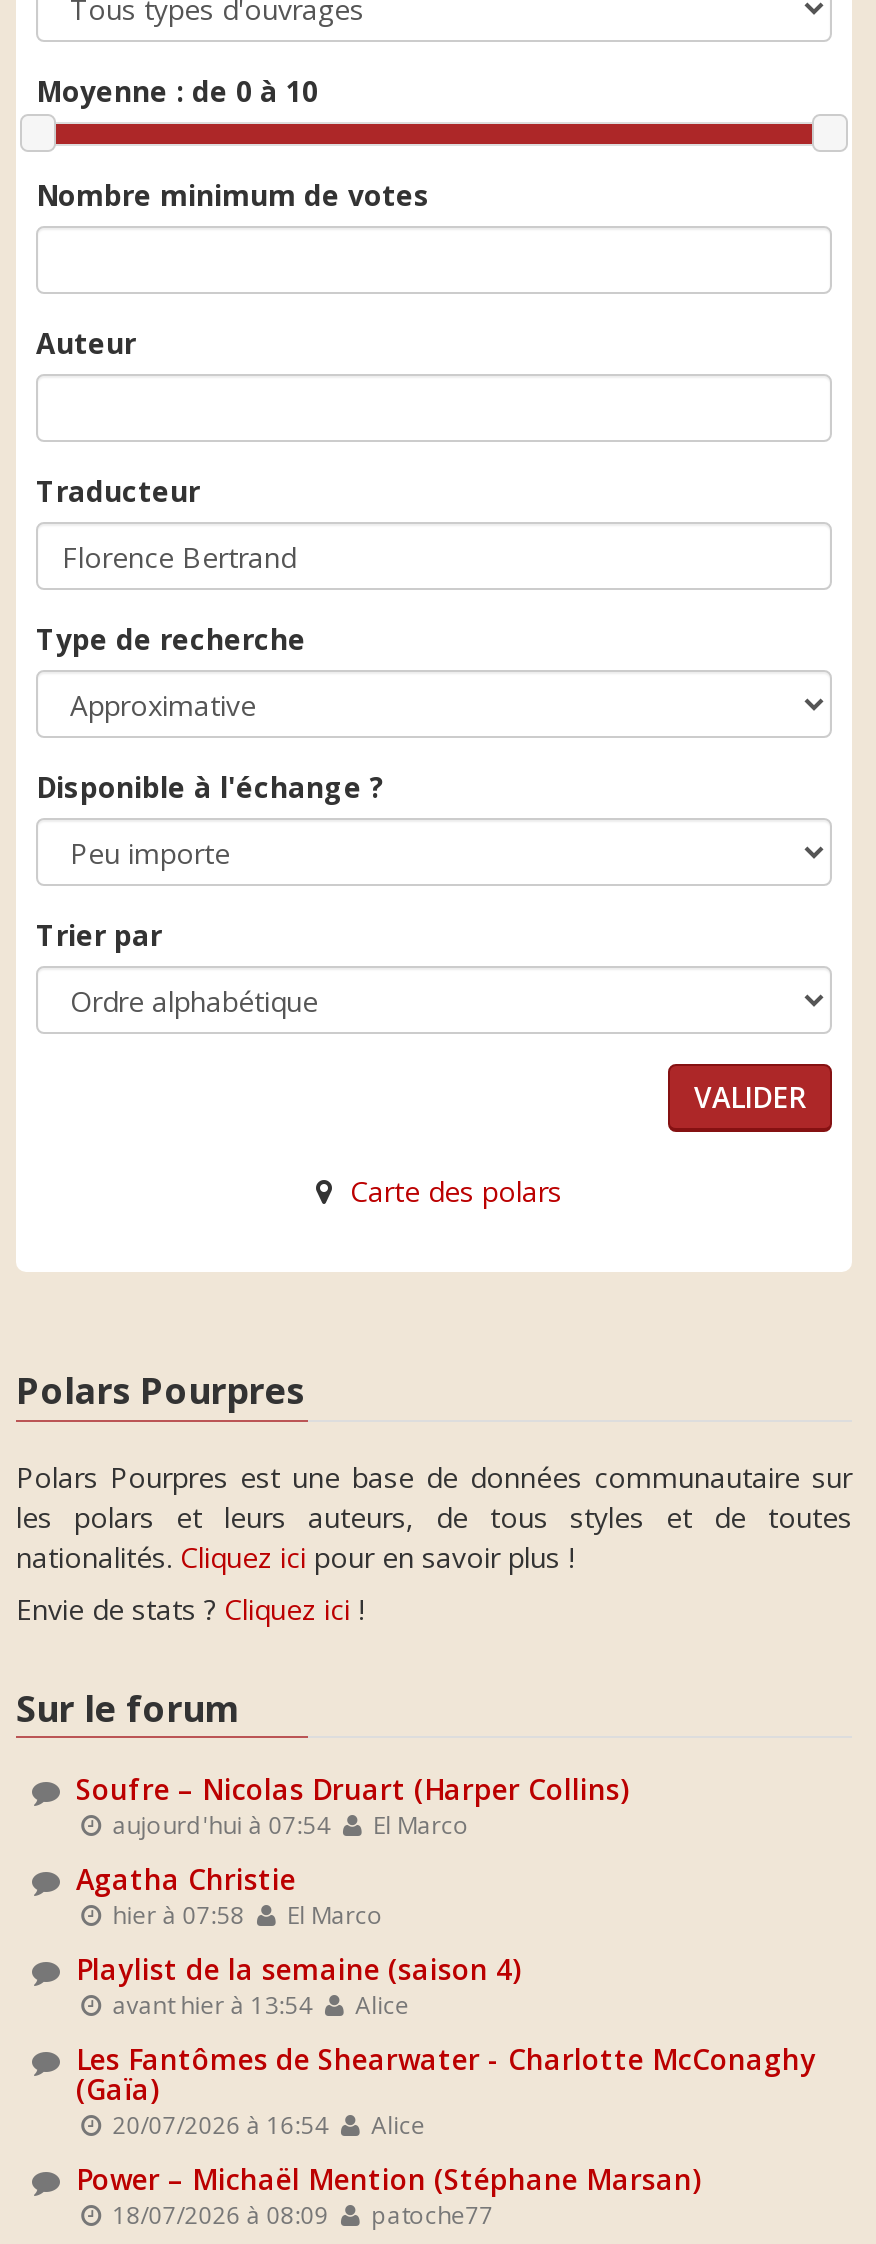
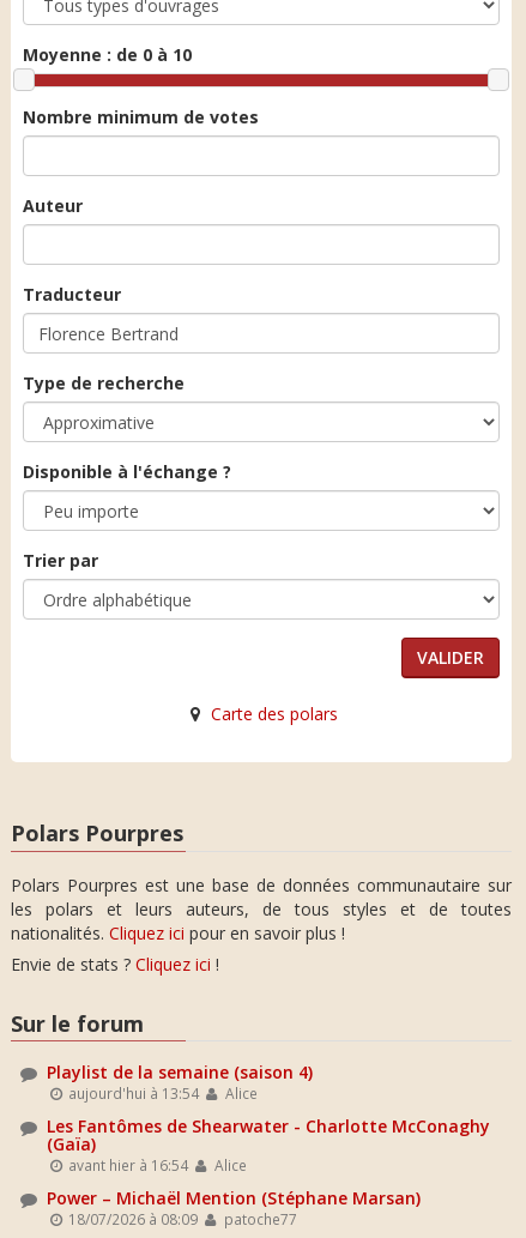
[76,1771,628,1931] Soufre – Nicolas Druart (Harper Collins) | aujourd'hui à 07:54 | El Marco | Agatha Christie | hier à 07:58 | El Marco -> none
[107,1989,409,2021] avant hier à 13:54 Alice -> [65,1084,257,1103] aujourd'hui à 13:54 Alice
[107,2109,425,2141] 20/07/2026 à 16:54 Alice -> [65,1156,246,1175] avant hier à 16:54 Alice

